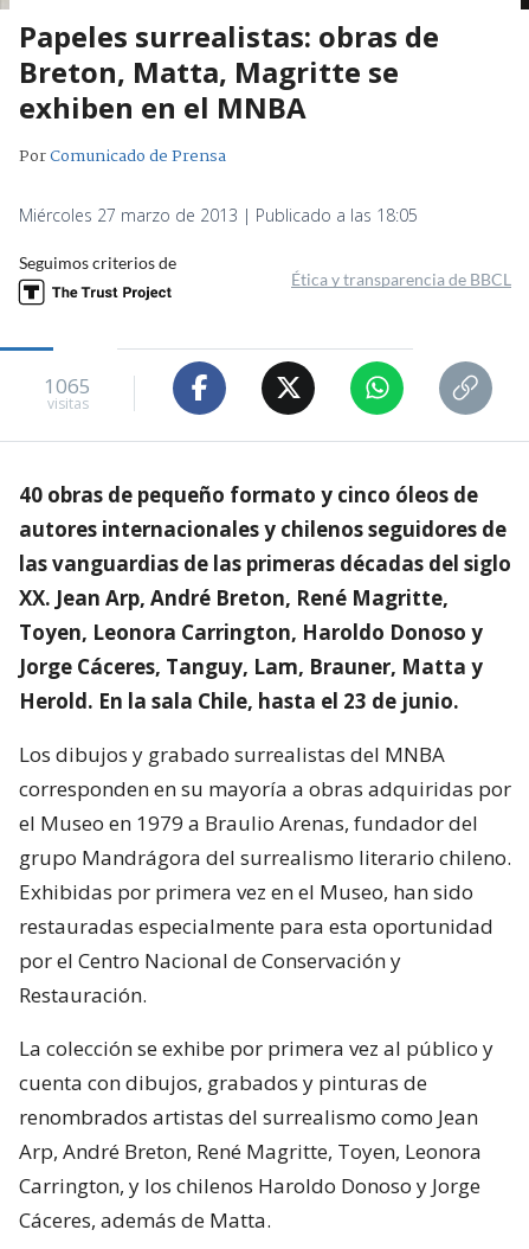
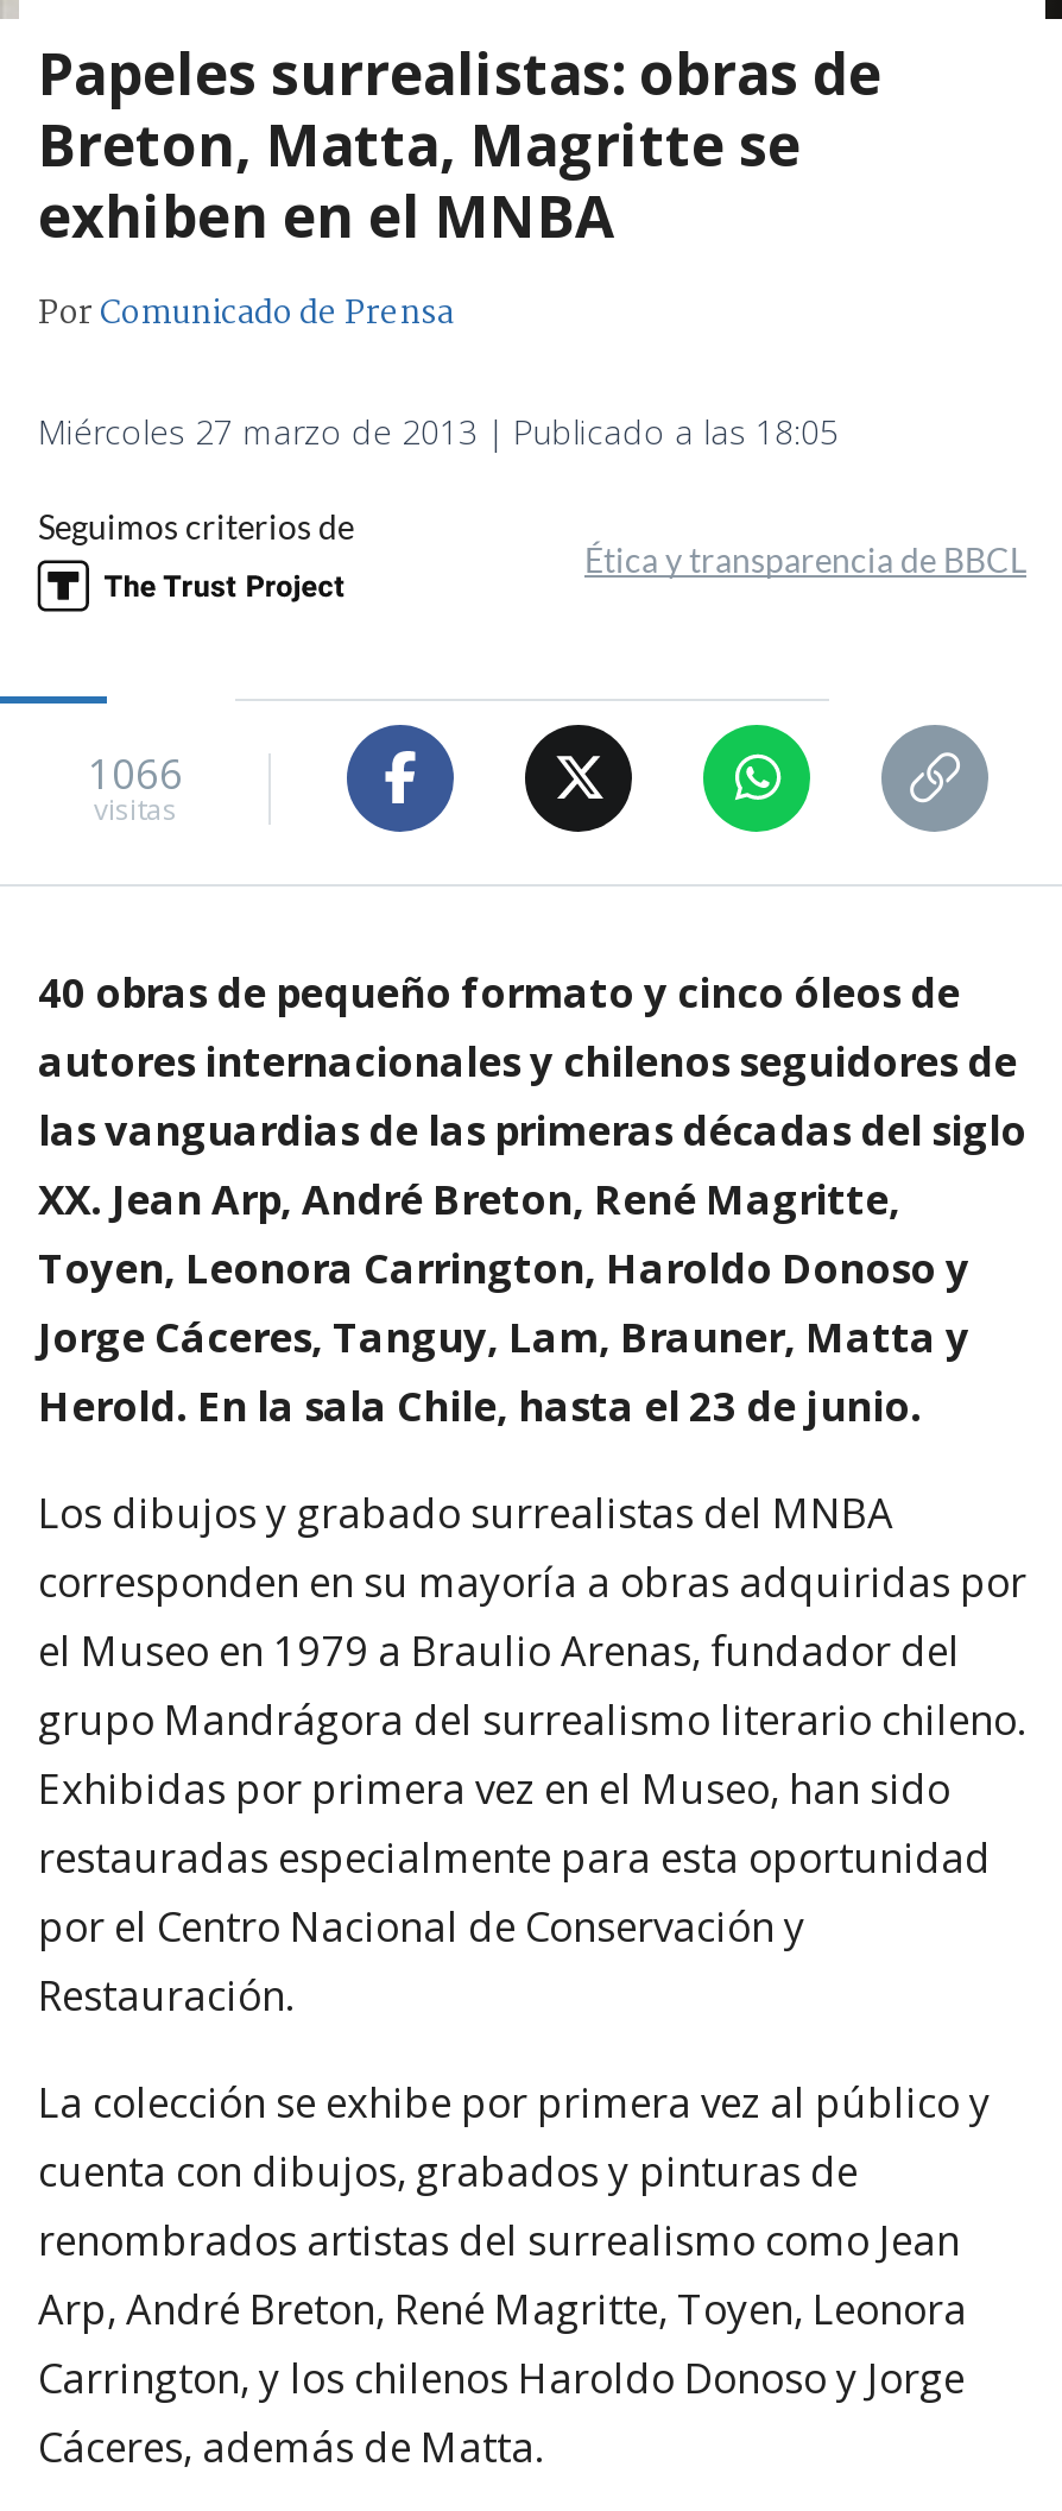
[44,372,91,400] 1065 -> [88,747,183,802] 1066

